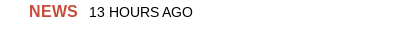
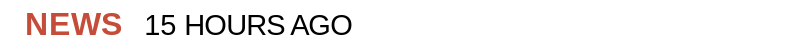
[29,3,193,20] NEWS 13 HOURS AGO -> [25,6,352,40] NEWS 15 HOURS AGO

